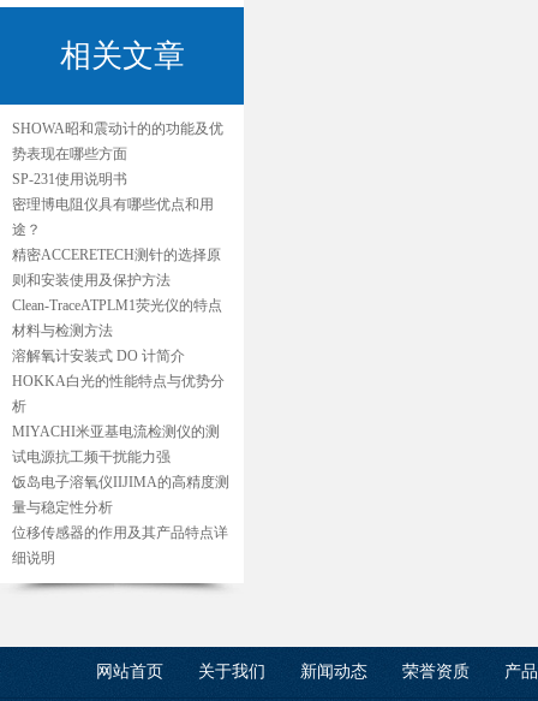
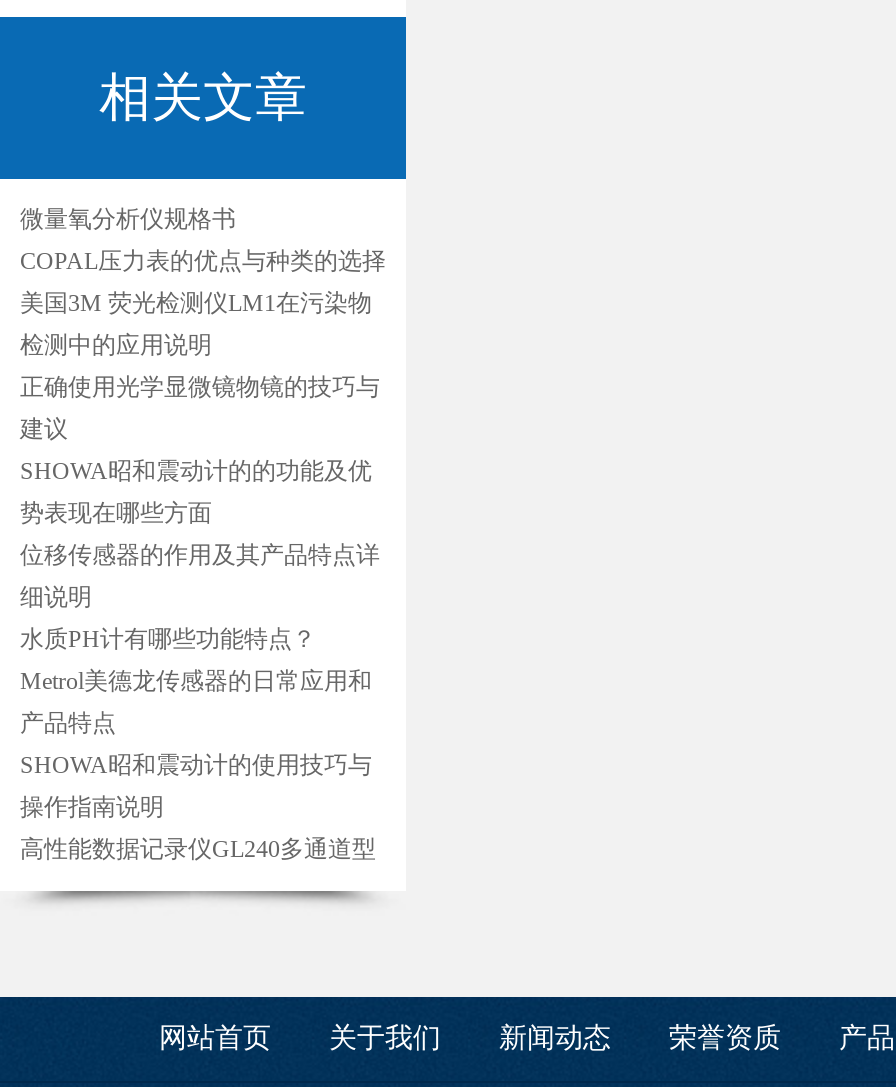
none -> [20,205,386,443] 微量氧分析仪规格书 | COPAL压力表的优点与种类的选择 | 美国3M 荧光检测仪LM1在污染物 | 检测中的应用说明 | 正确使用光学显微镜物镜的技巧与 | 建议
moved [12,120,223,162] -> [20,457,372,527]: SHOWA昭和震动计的的功能及优 | 势表现在哪些方面
[12,171,229,516] SP-231使用说明书 | 密理博电阻仪具有哪些优点和用 | 途？ | 精密ACCERETECH测针的选择原 | 则和安装使用及保护方法 | Clean-TraceATPLM1荧光仪的特点 | 材料与检测方法 | 溶解氧计安装式 DO 计简介 | HOKKA白光的性能特点与优势分 | 析 | MIYACHI米亚基电流检测仪的测 | 试电源抗工频干扰能力强 | 饭岛电子溶氧仪IIJIMA的高精度测 | 量与稳定性分析 -> none
moved [12,524,228,566] -> [20,541,380,611]: 位移传感器的作用及其产品特点详 | 细说明
none -> [20,625,376,863] 水质PH计有哪些功能特点？ | Metrol美德龙传感器的日常应用和 | 产品特点 | SHOWA昭和震动计的使用技巧与 | 操作指南说明 | 高性能数据记录仪GL240多通道型

